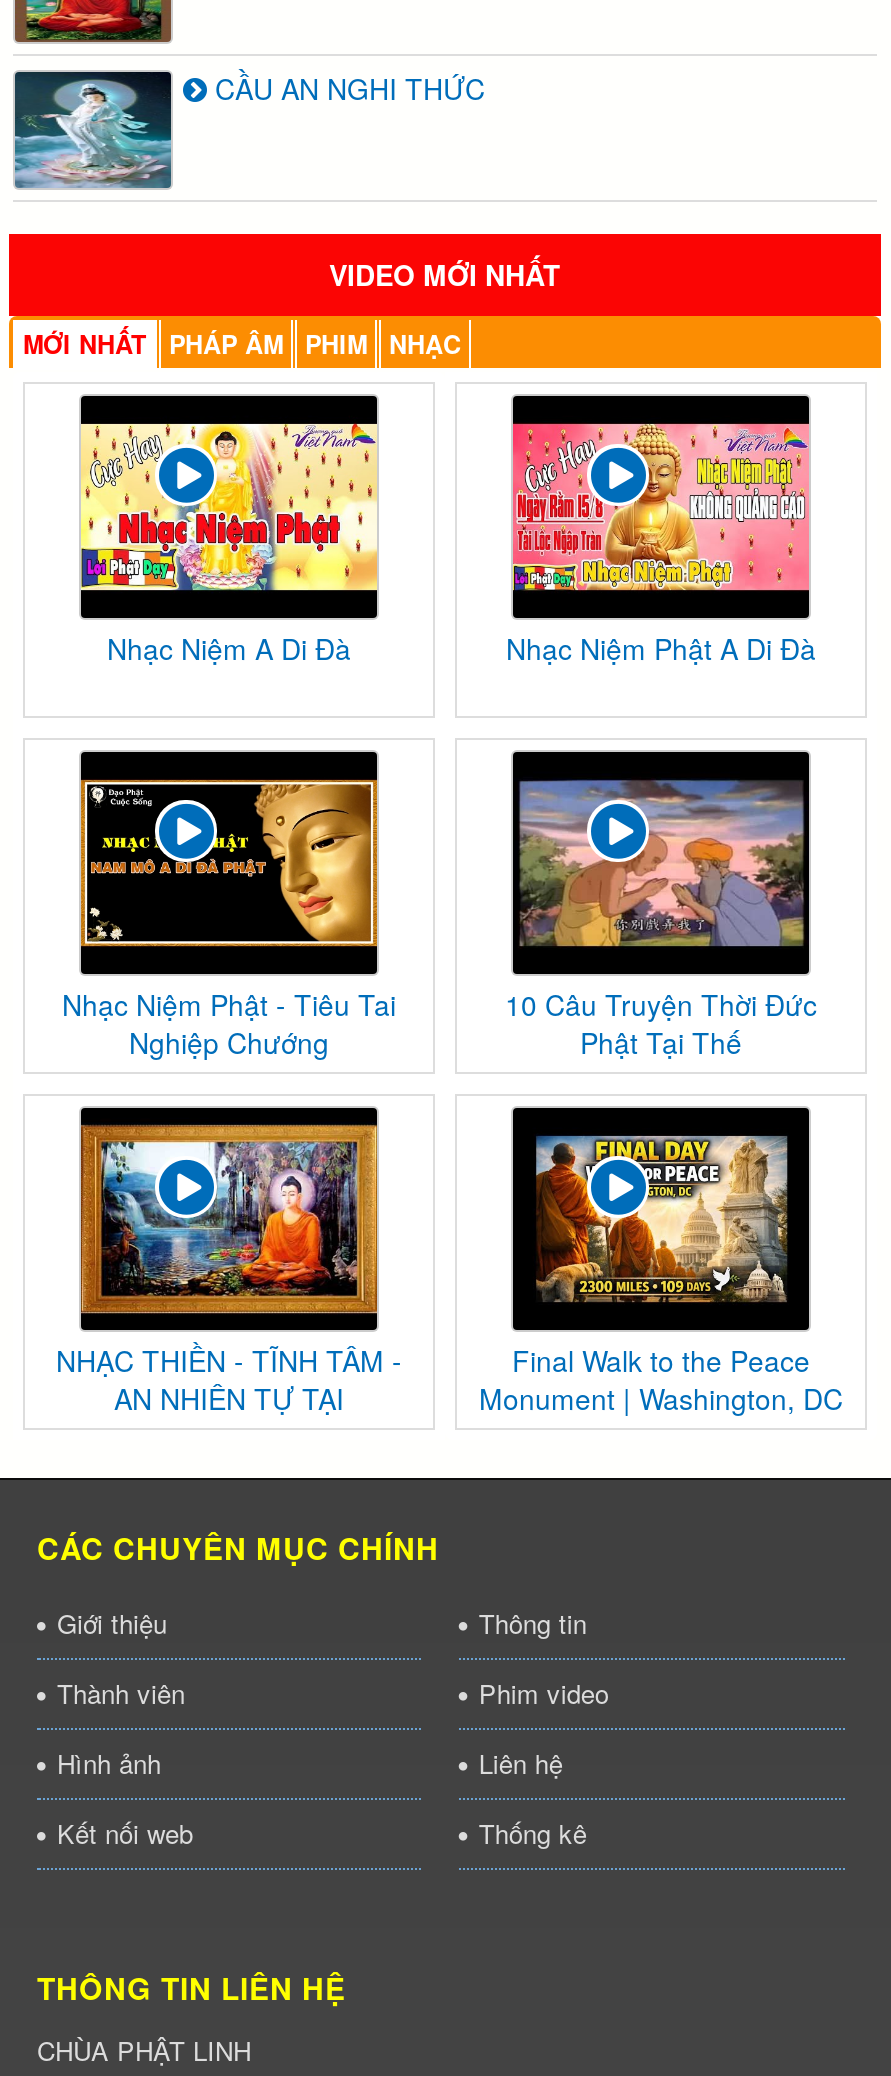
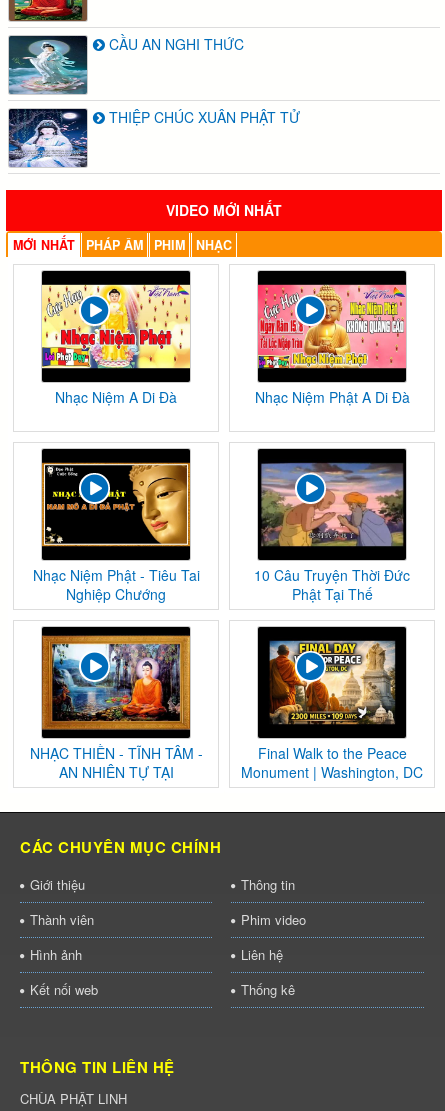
none -> [9,107,300,167] [image] | THIỆP CHÚC XUÂN PHẬT TỬ

